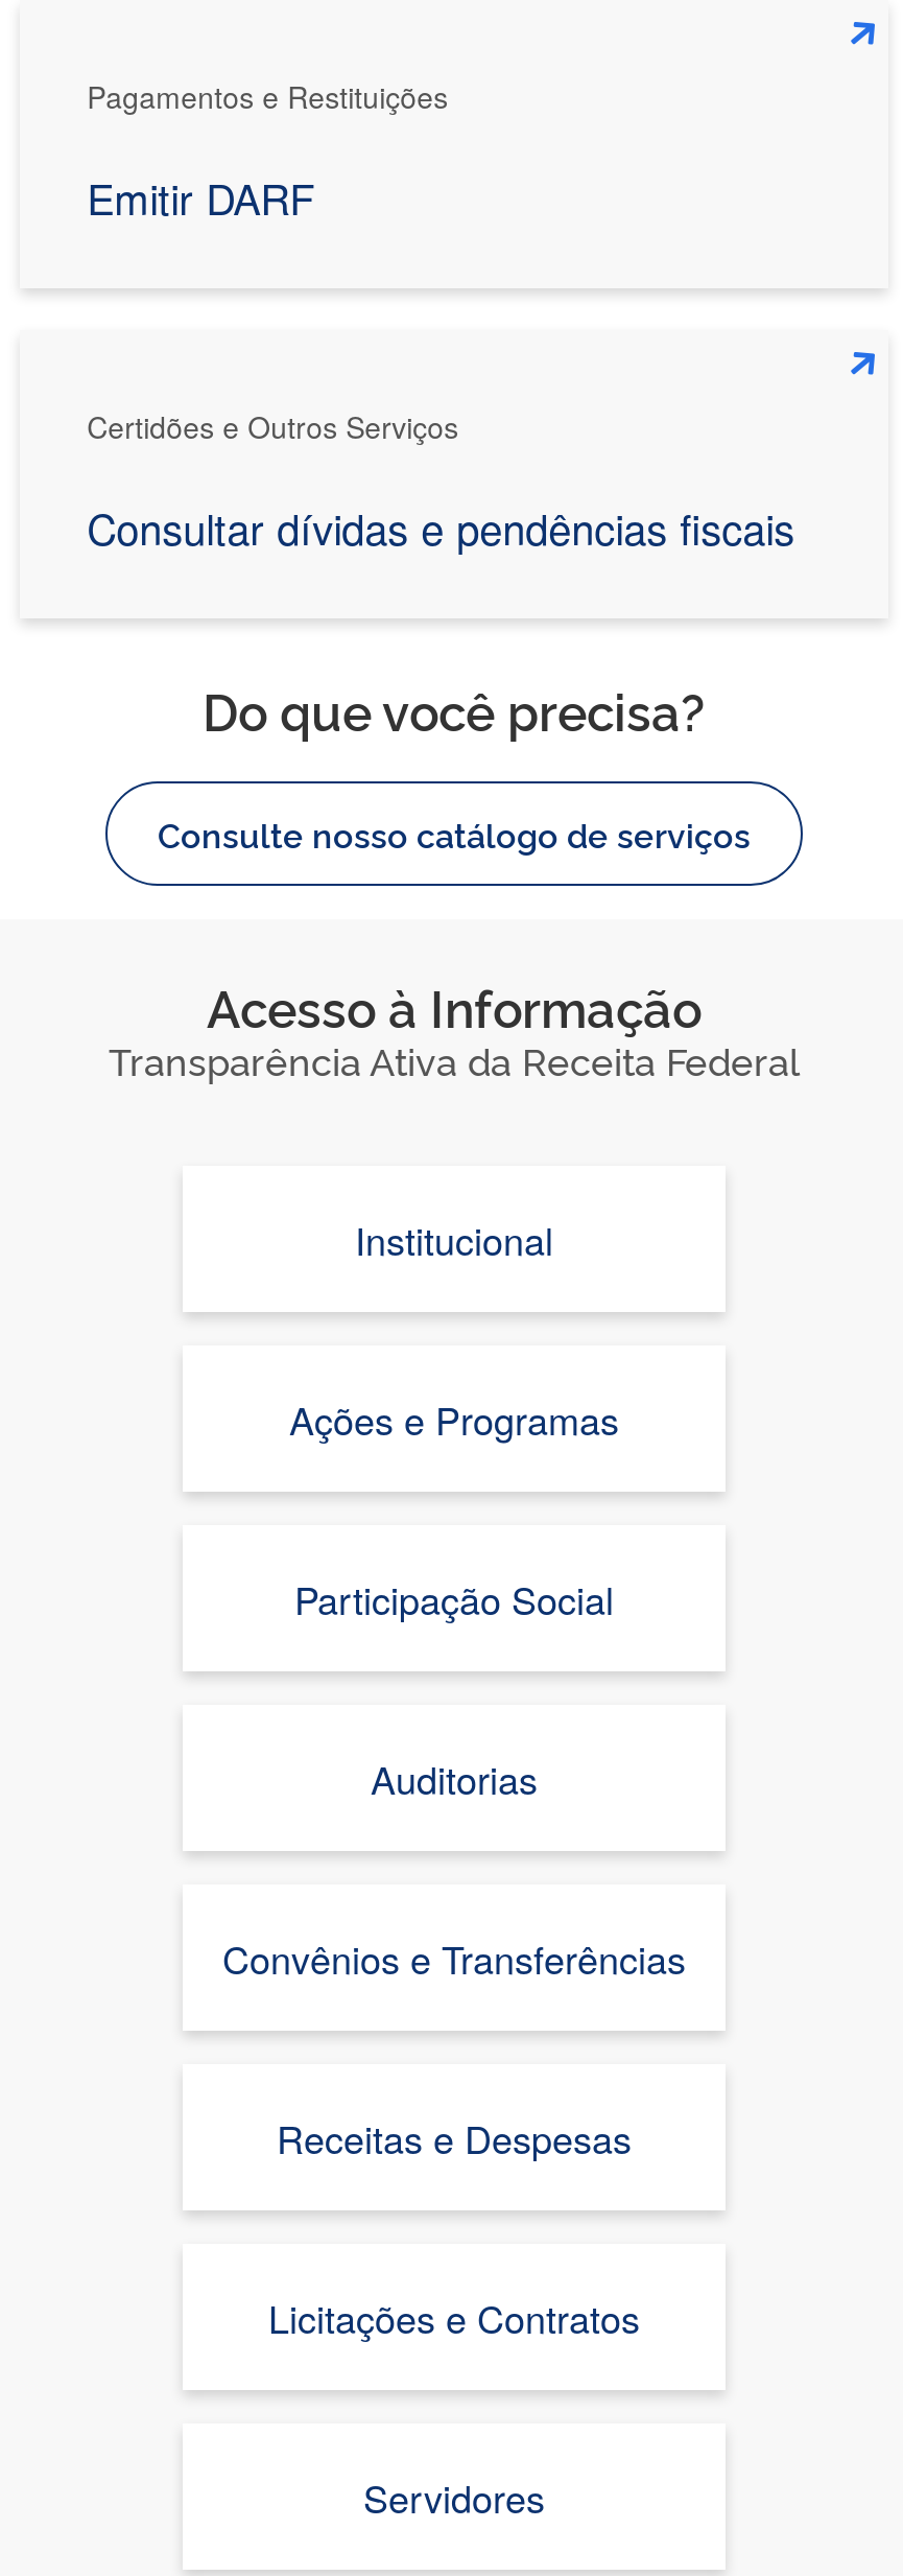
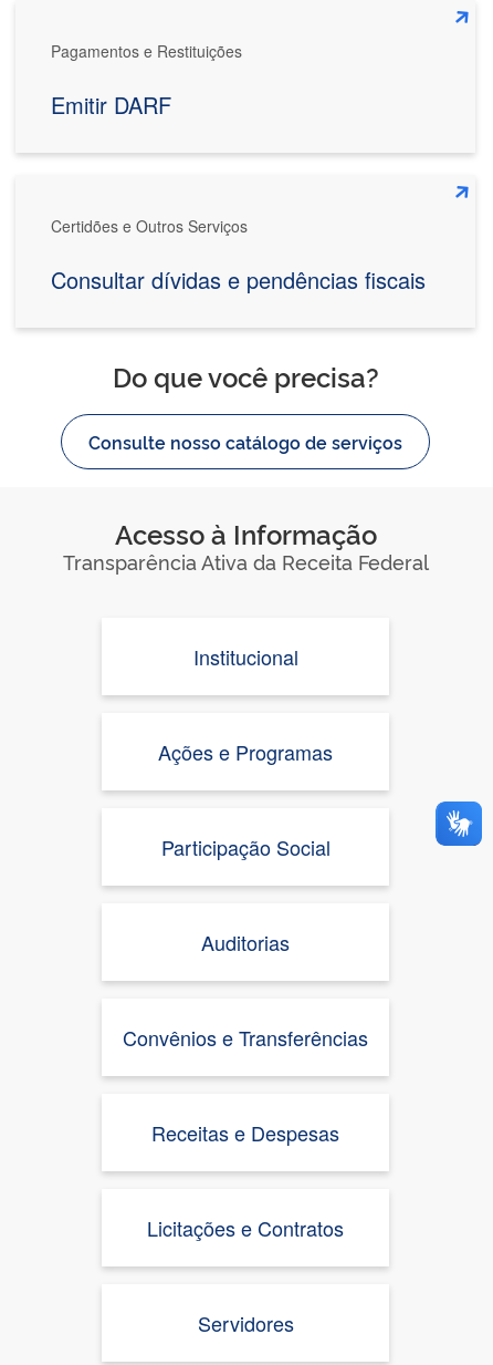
none -> [434,800,483,847] [image]

